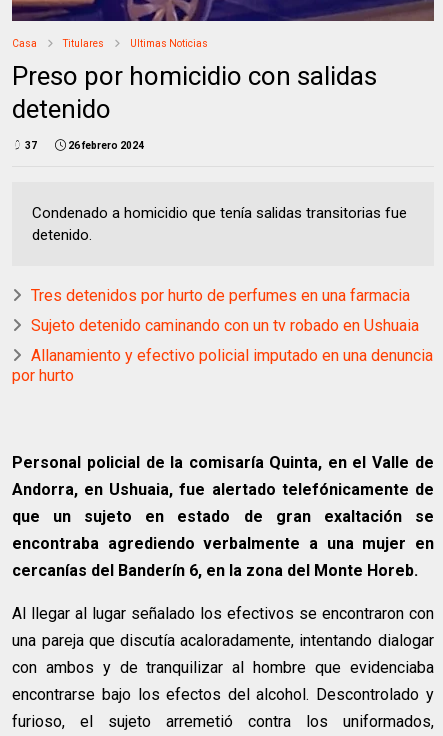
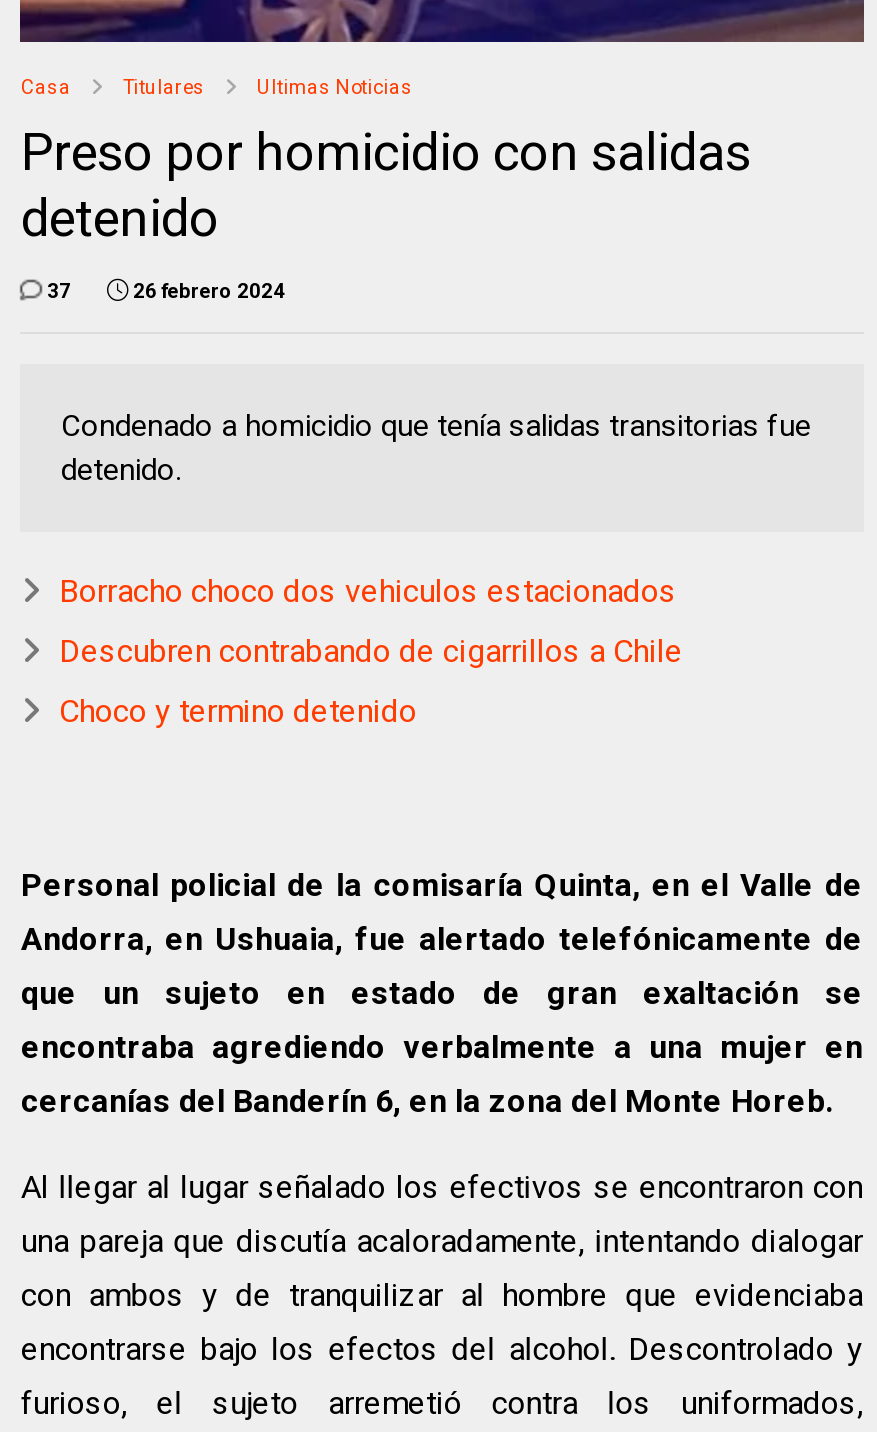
[31,286,410,305] Tres detenidos por hurto de perfumes en una farmacia -> [59,573,677,611] Borracho choco dos vehiculos estacionados
[31,316,419,335] Sujeto detenido caminando con un tv robado en Ushuaia -> [59,633,683,671] Descubren contrabando de cigarrillos a Chile
[12,346,433,385] Allanamiento y efectivo policial imputado en una denuncia | por hurto -> [59,693,417,731] Choco y termino detenido

